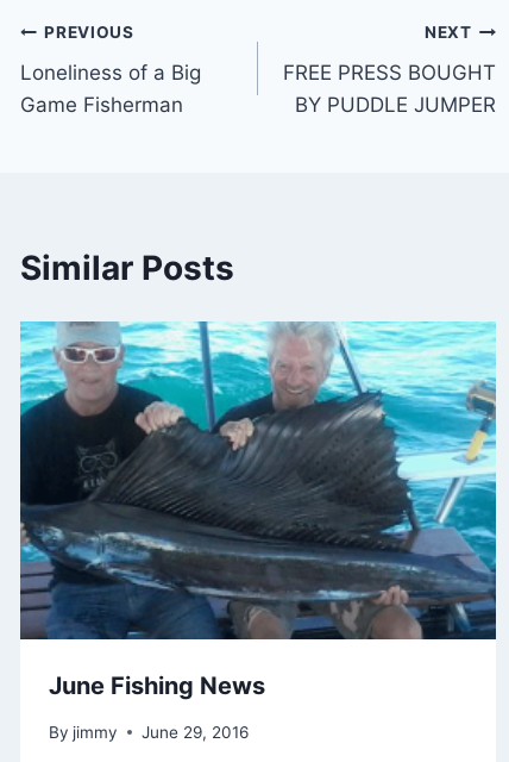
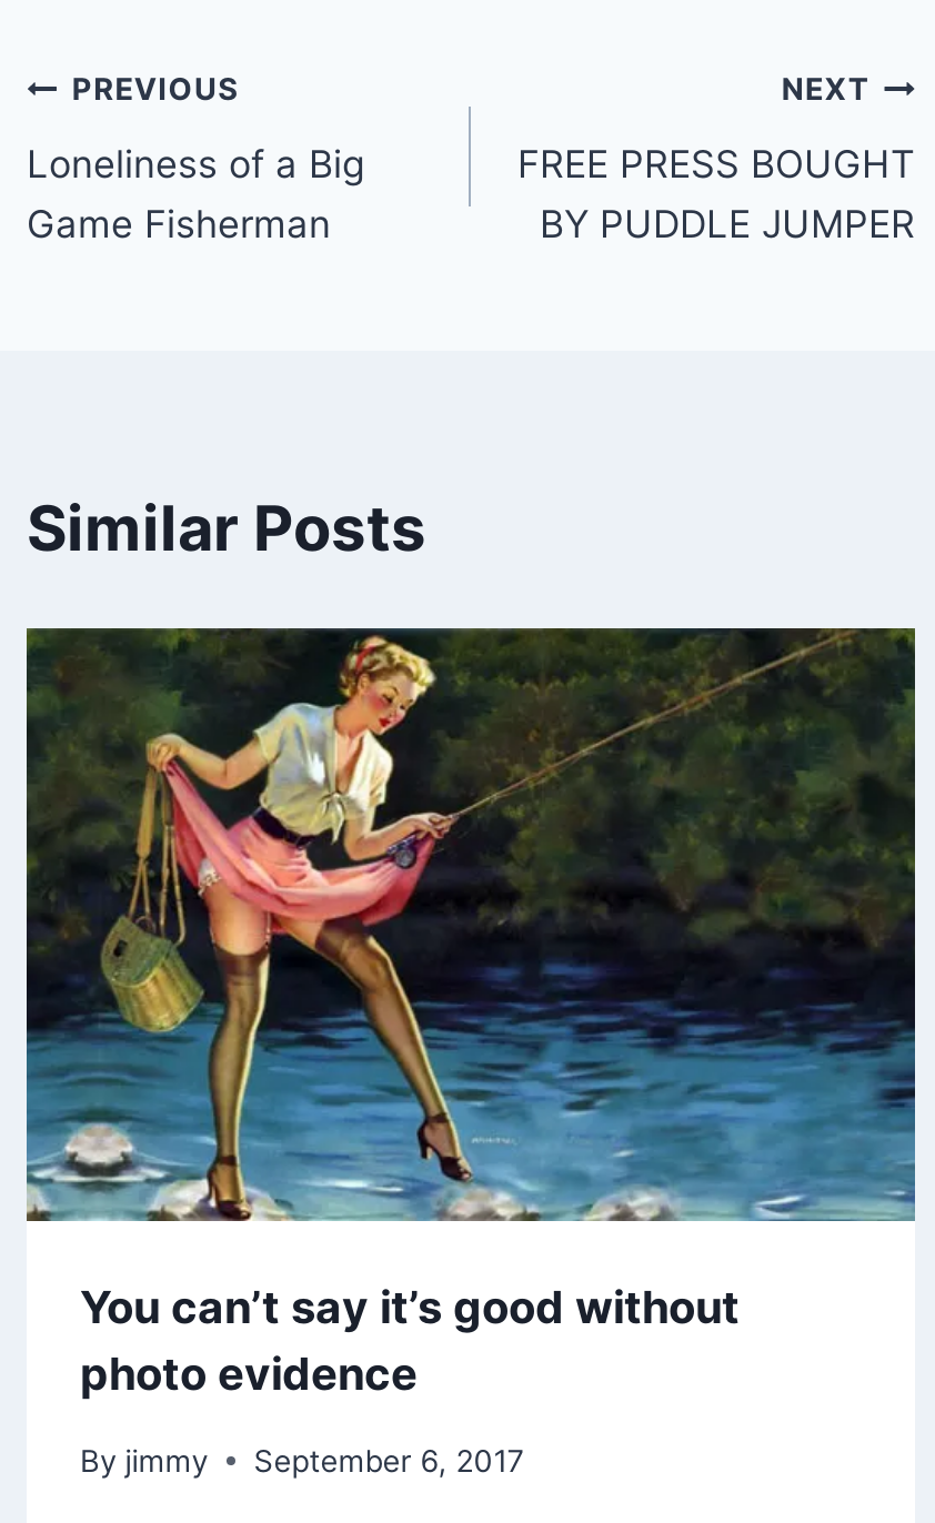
[19,320,497,700] [image] | June Fishing News -> [24,626,917,1401] [image] | You can’t say it’s good without | photo evidence
[49,722,249,741] By jimmy June 29, 2016 -> [80,1442,525,1478] By jimmy September 6, 2017

